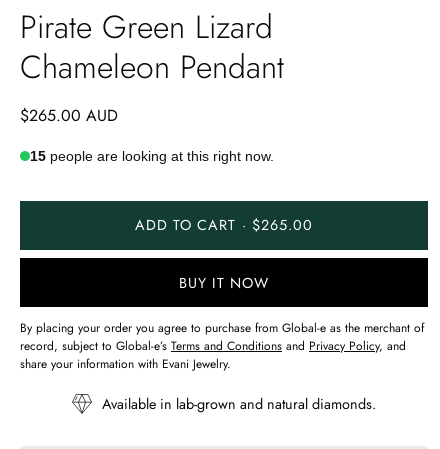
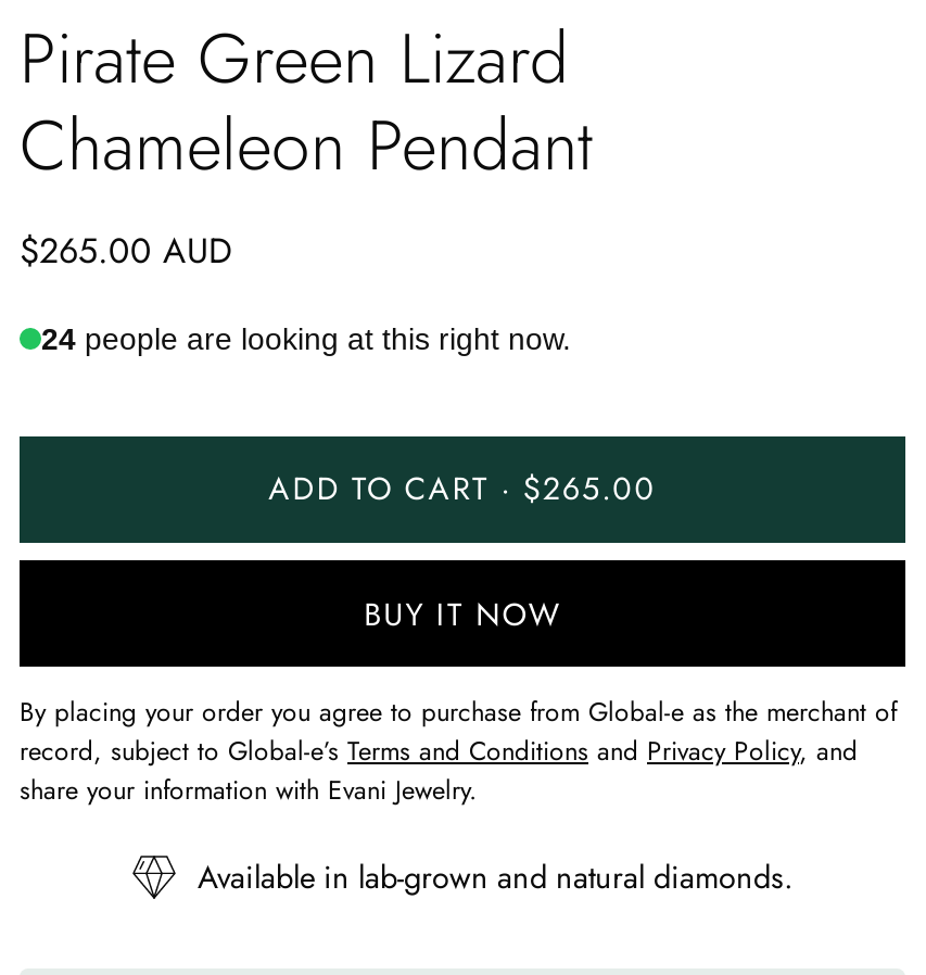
[30,148,274,164] 15 people are looking at this right now. -> [41,321,571,356] 24 people are looking at this right now.

